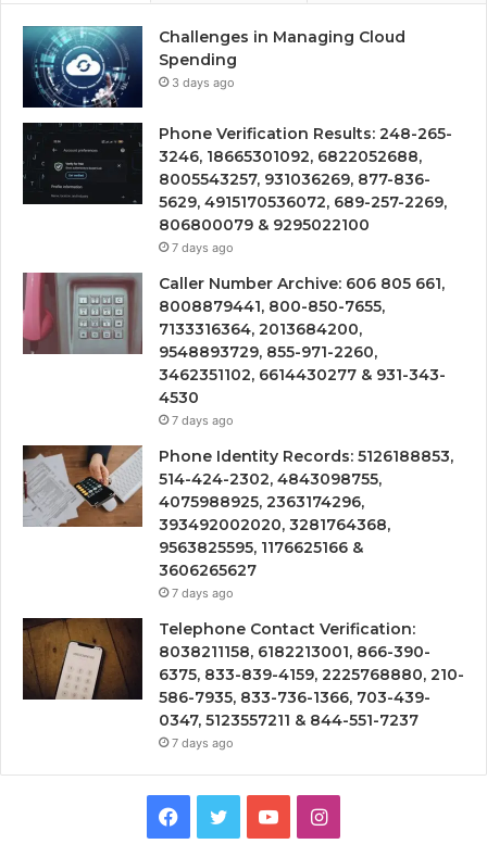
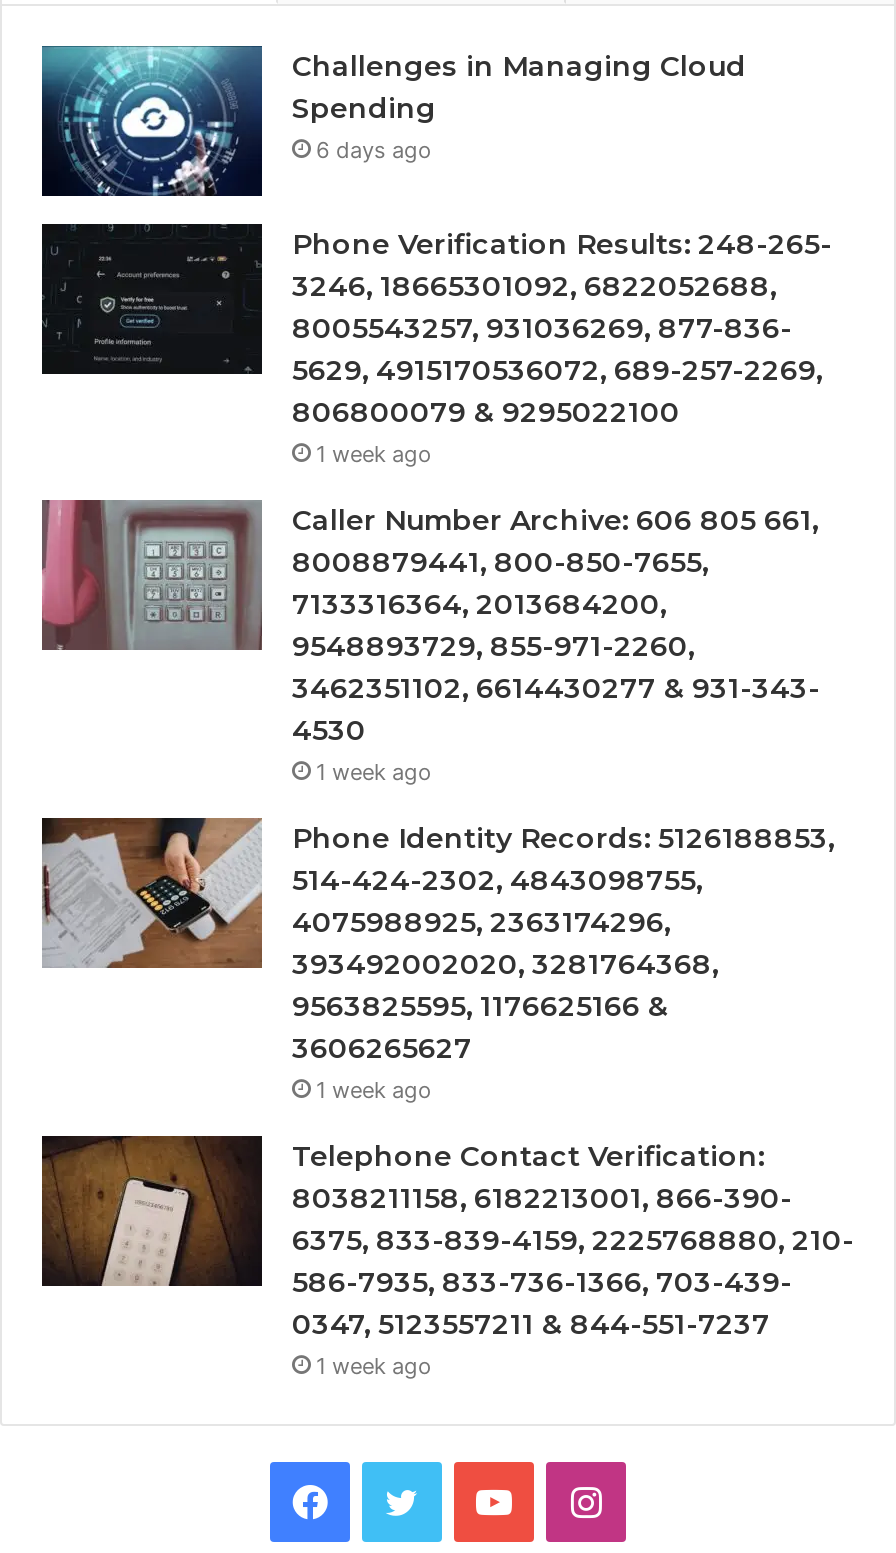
[172,75,235,90] 3 days ago -> [316,136,432,164] 6 days ago
[172,240,234,255] 7 days ago -> [316,440,432,468] 1 week ago
[172,413,234,428] 7 days ago -> [316,758,432,786] 1 week ago
[172,586,234,601] 7 days ago -> [316,1076,432,1104] 1 week ago
[172,736,234,751] 7 days ago -> [316,1352,432,1380] 1 week ago

